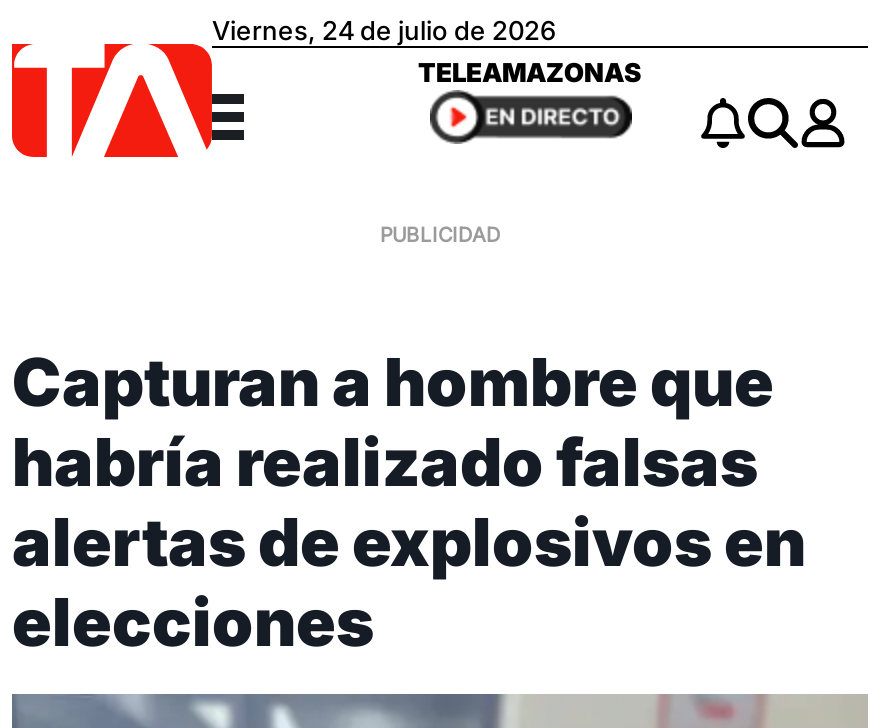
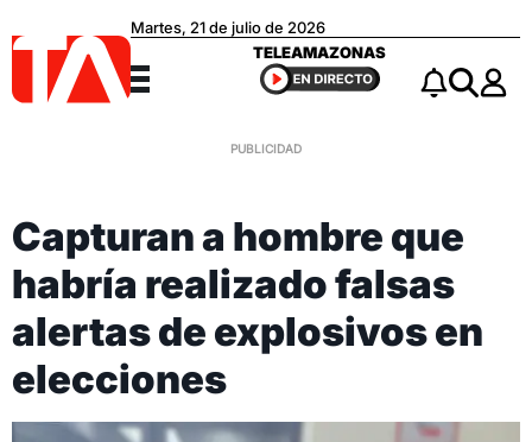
[212,15,556,47] Viernes, 24 de julio de 2026 -> [131,18,325,37] Martes, 21 de julio de 2026

